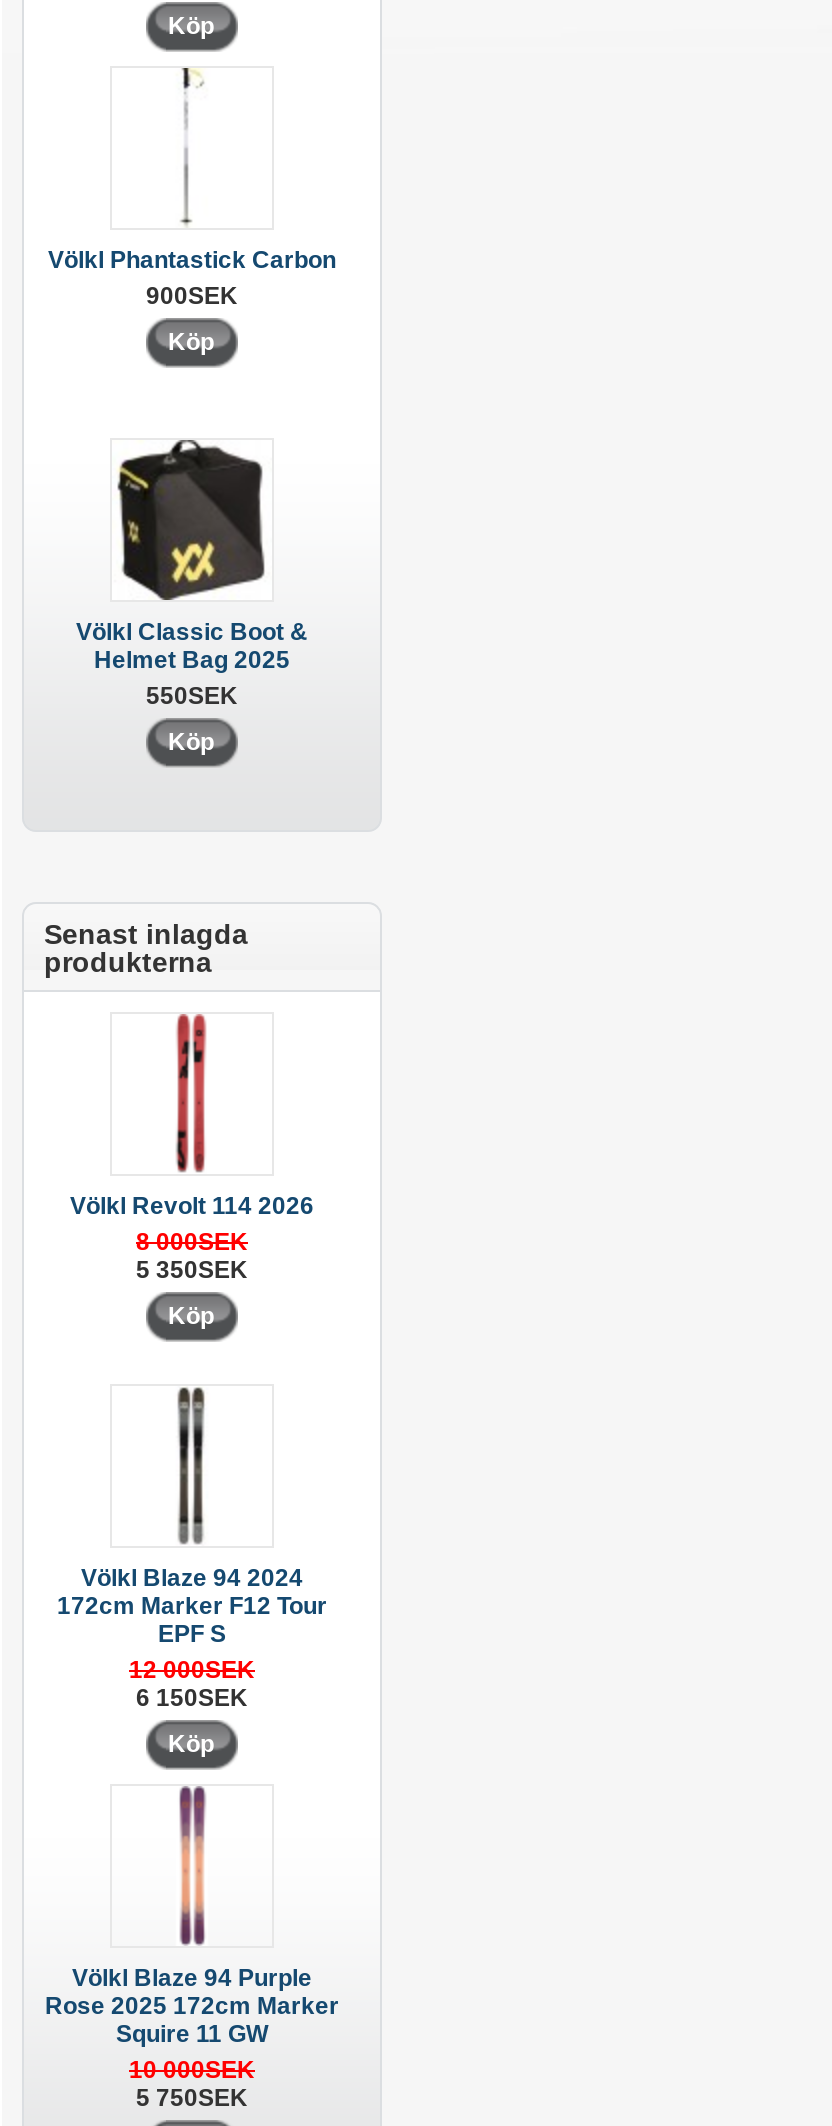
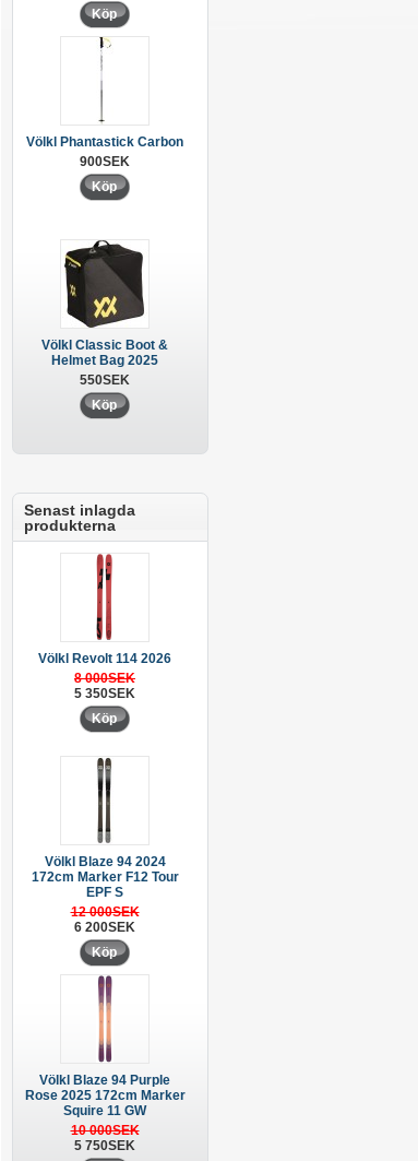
[136,1684,248,1712] 6 150SEK -> [74,920,135,935] 6 200SEK

